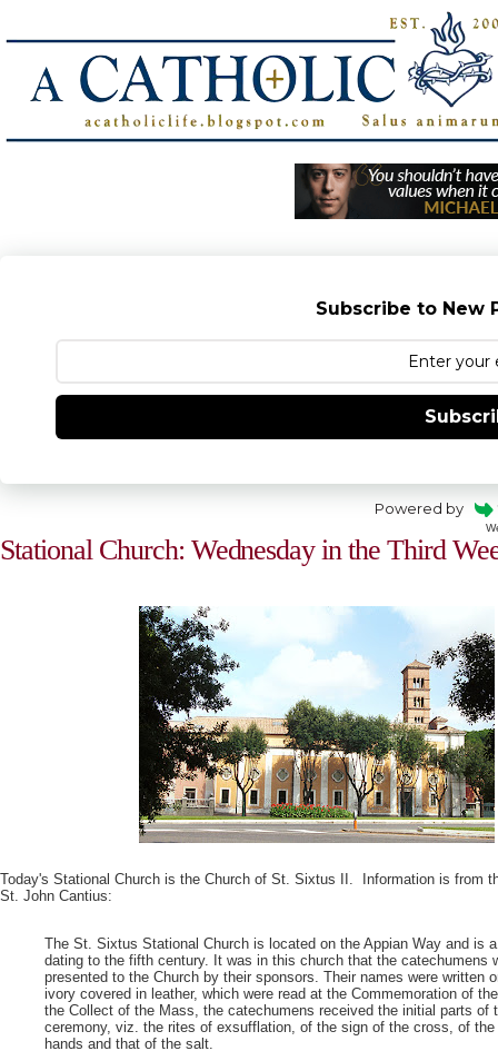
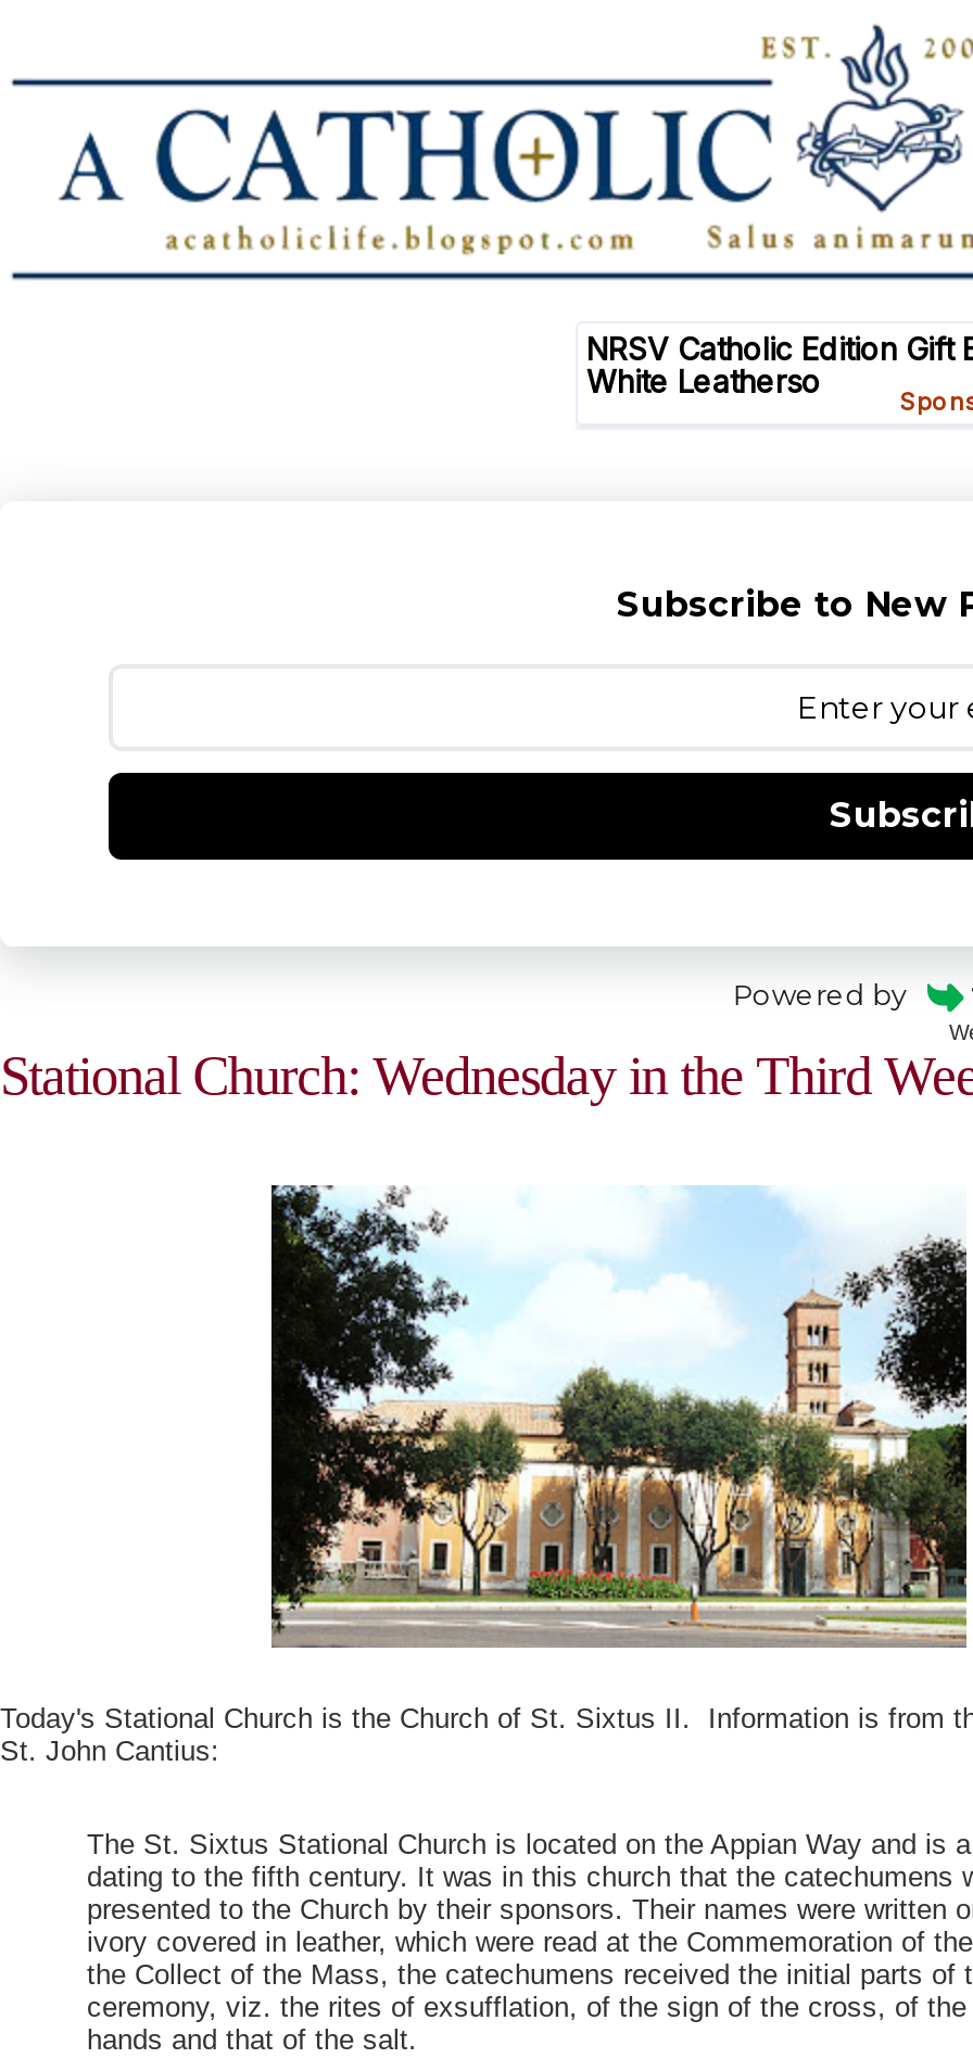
[293,162,495,220] [image] -> [576,321,966,430] [image]

